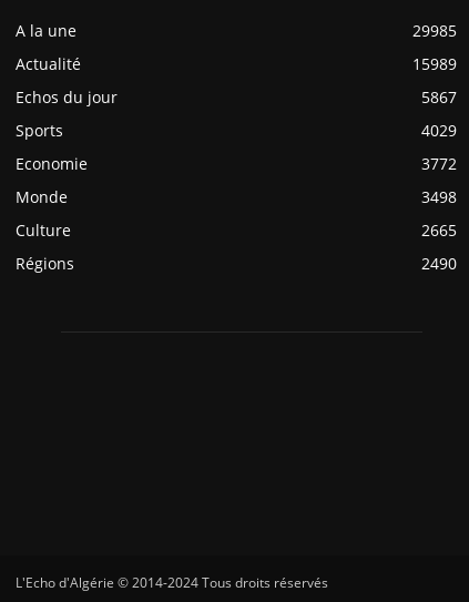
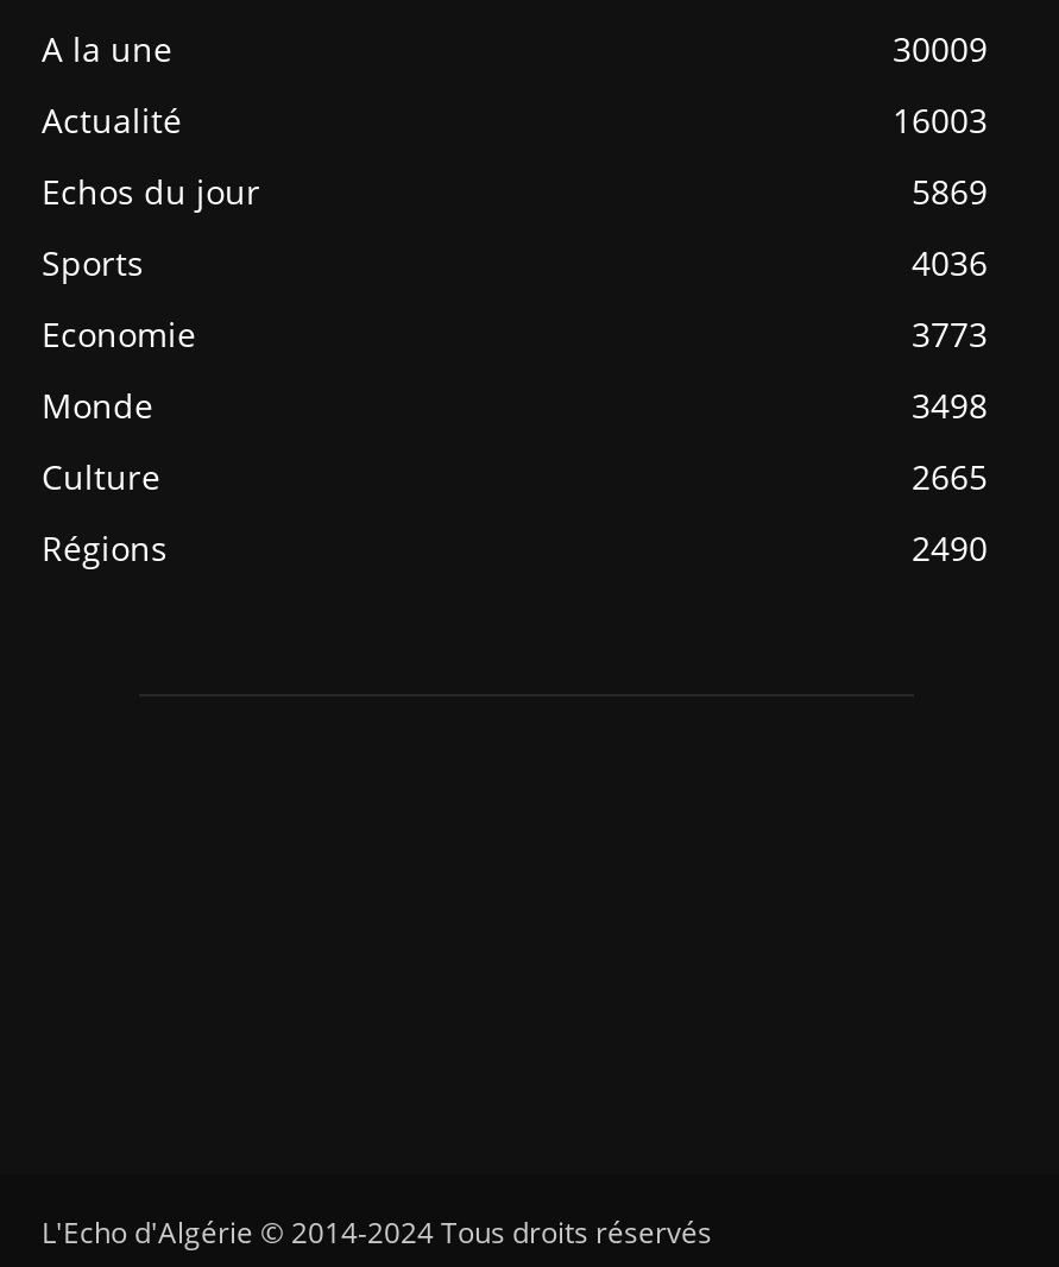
[412,20,457,41] 29985 -> [893,25,988,70] 30009
[412,53,457,74] 15989 -> [893,97,988,142] 16003
[421,86,457,107] 5867 -> [912,168,988,213] 5869
[421,119,457,140] 4029 -> [912,239,988,284] 4036
[421,153,457,174] 3772 -> [912,310,988,356] 3773

